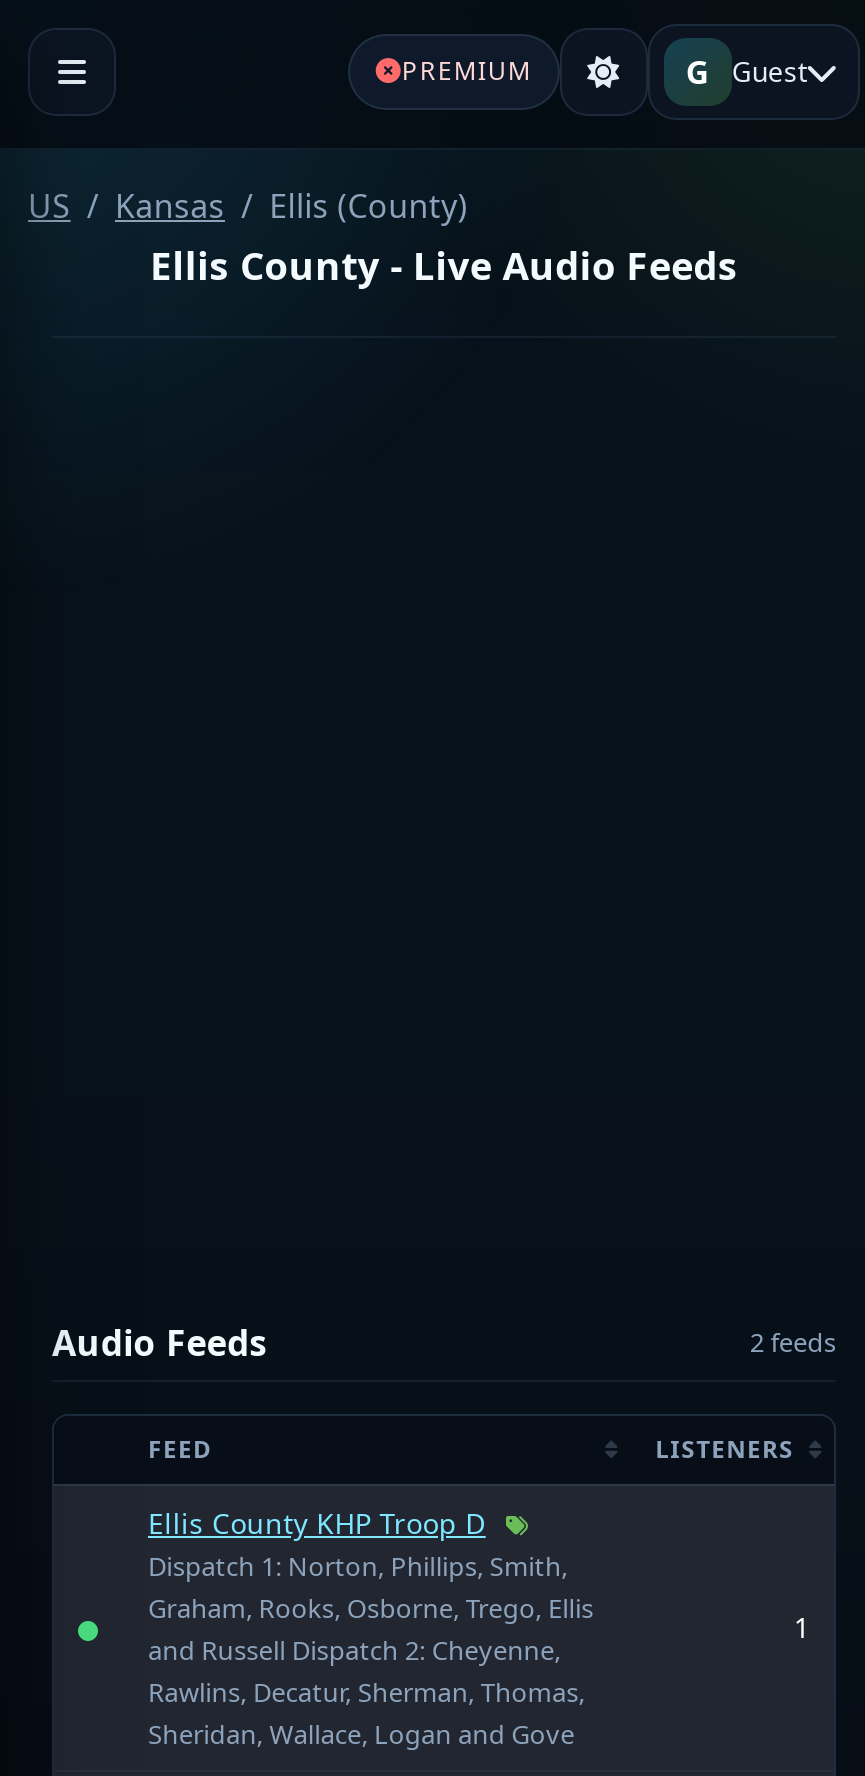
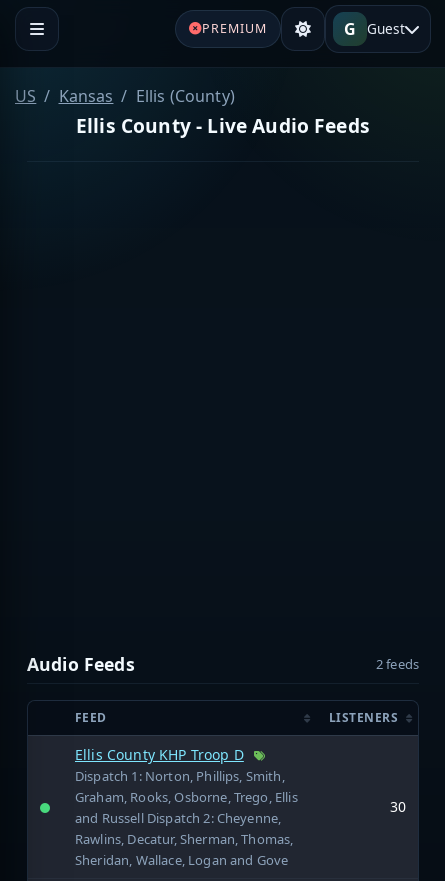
[794,1608,810,1646] 1 -> [390,797,406,816] 30

